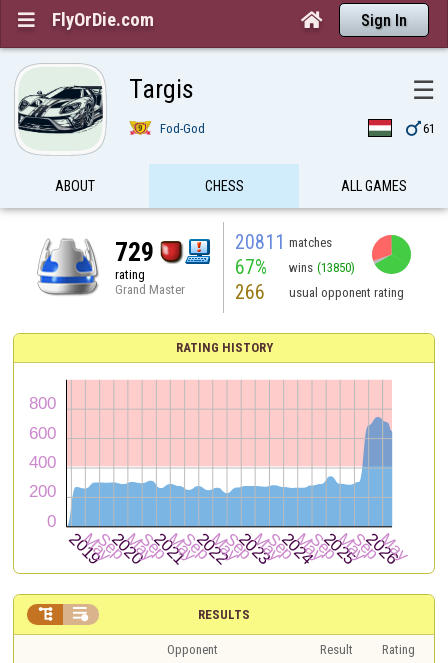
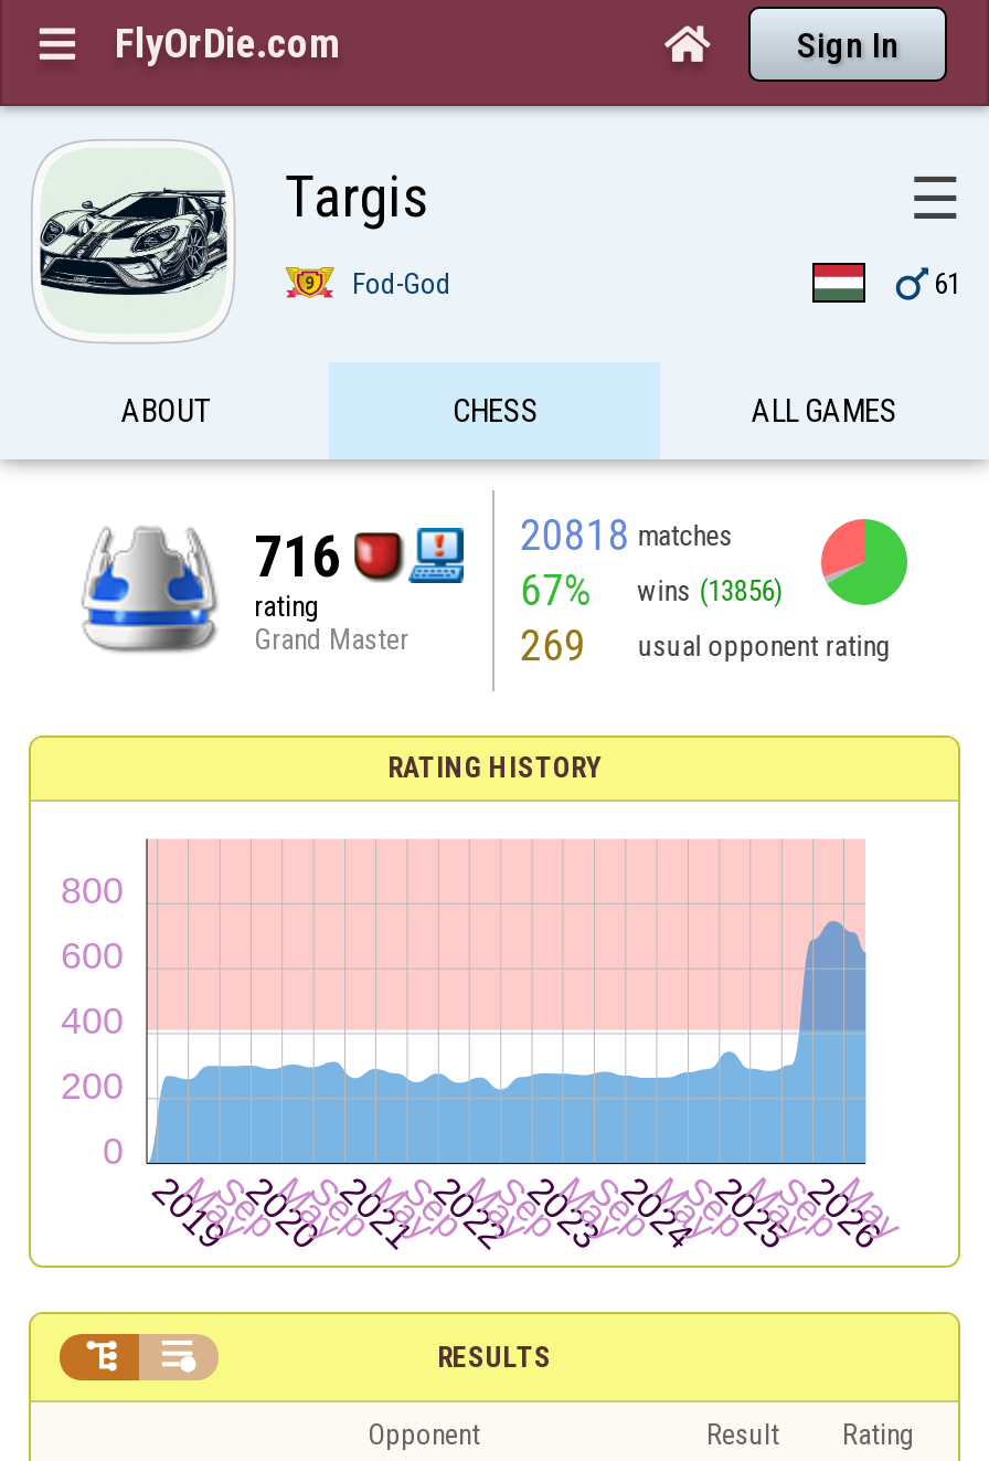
[235,230,332,253] 20811 matches -> [519,509,732,560] 20818 matches
[115,236,154,266] 729 -> [254,522,340,589] 716
[235,255,355,278] 67% wins (13850) -> [519,564,783,615] 67% wins (13856)
[235,280,404,303] 266 usual opponent rating -> [519,620,891,670] 269 usual opponent rating

